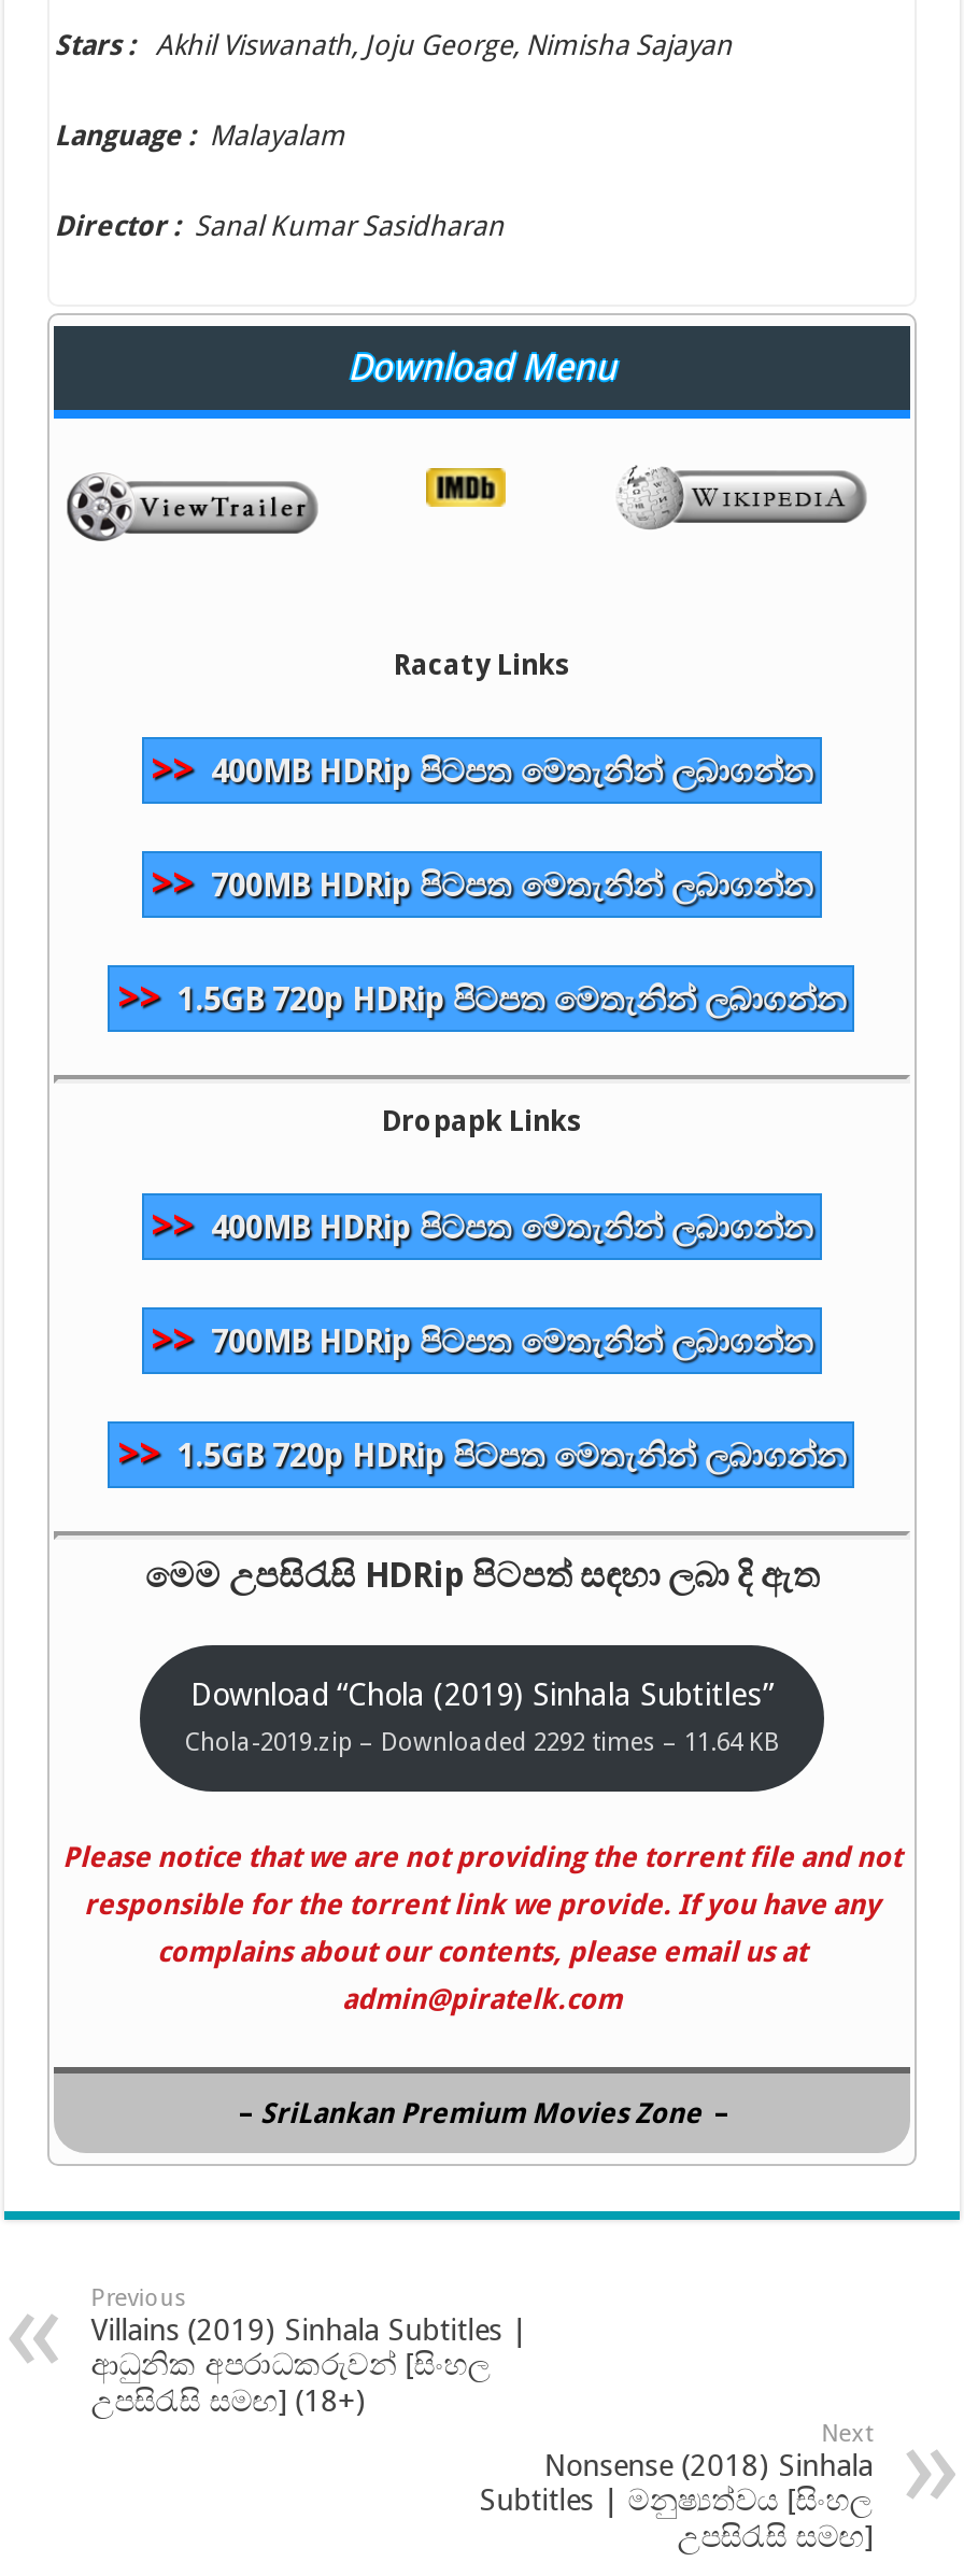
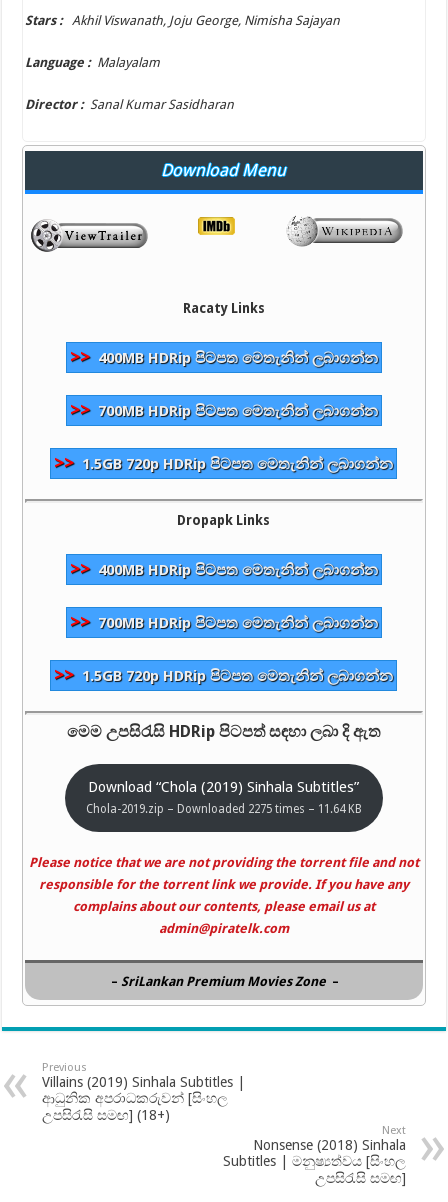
[185,1727,779,1757] Chola-2019.zip – Downloaded 2292 times – 11.64 KB -> [86,802,362,816] Chola-2019.zip – Downloaded 2275 times – 11.64 KB

